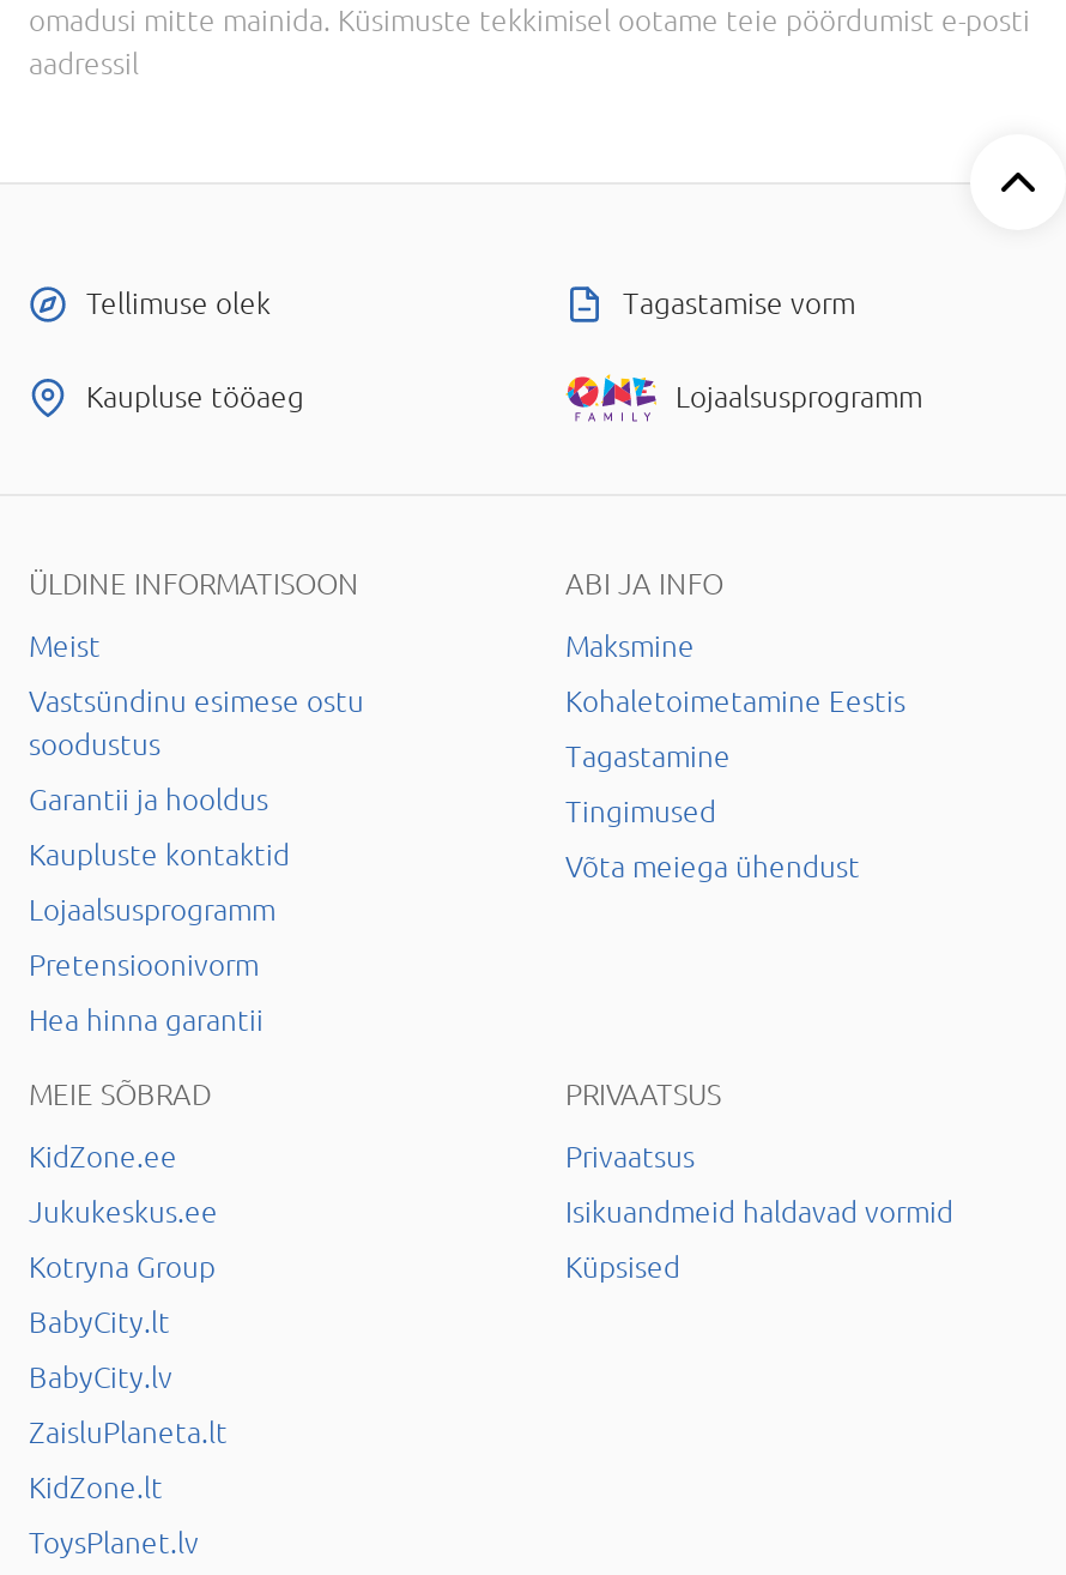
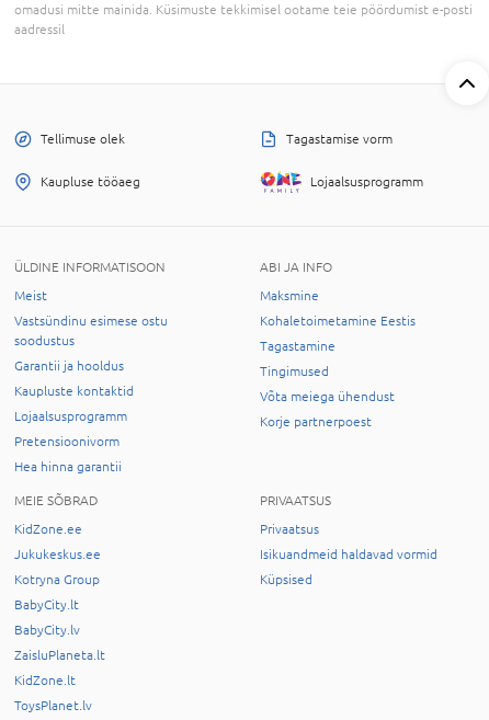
none -> [260,415,372,430] Korje partnerpoest

